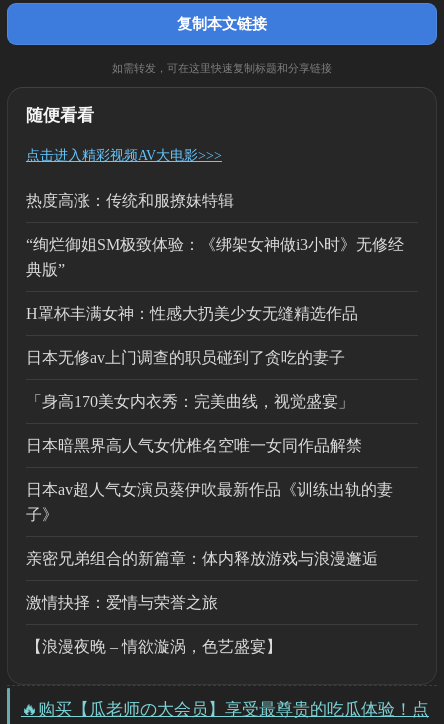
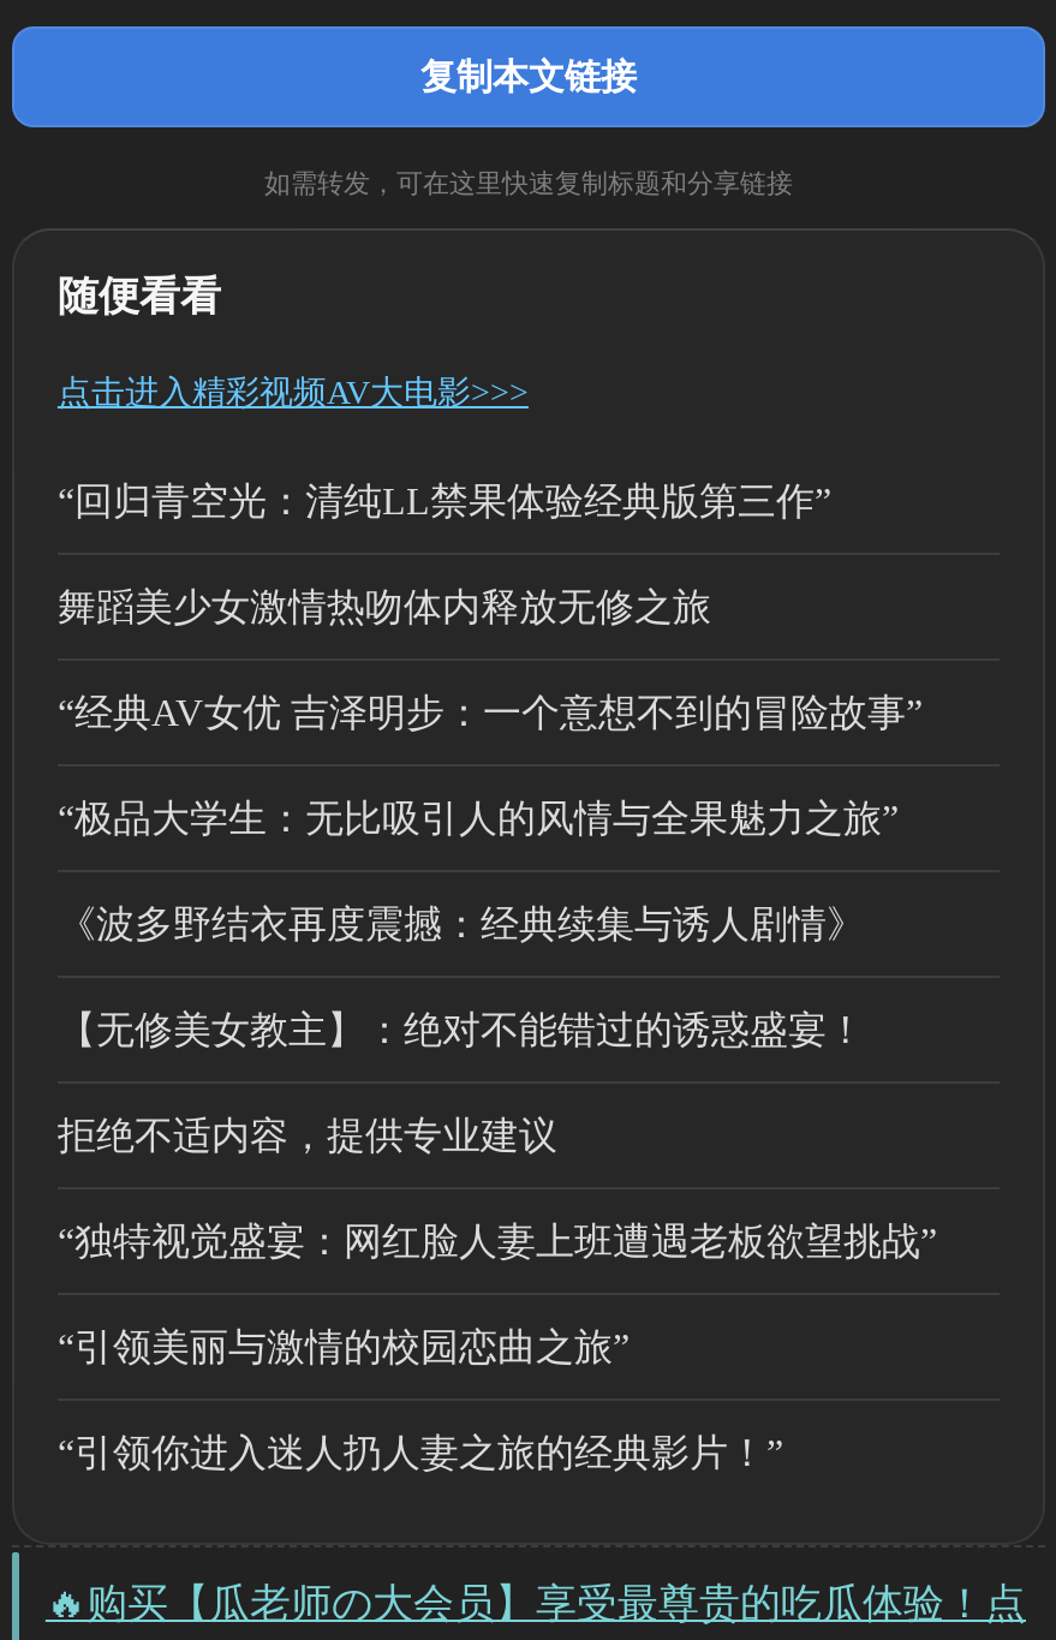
[26,192,404,655] 热度高涨：传统和服撩妹特辑 | “绚烂御姐SM极致体验：《绑架女神做i3小时》无修经 | 典版” | H罩杯丰满女神：性感大扔美少女无缝精选作品 | 日本无修av上门调查的职员碰到了贪吃的妻子 | 「身高170美女内衣秀：完美曲线，视觉盛宴」 | 日本暗黑界高人气女优椎名空唯一女同作品解禁 | 日本av超人气女演员葵伊吹最新作品《训练出轨的妻 | 子》 | 亲密兄弟组合的新篇章：体内释放游戏与浪漫邂逅 | 激情抉择：爱情与荣誉之旅 | 【浪漫夜晚 – 情欲漩涡，色艺盛宴】 -> [58,482,937,1474] “回归青空光：清纯LL禁果体验经典版第三作” | 舞蹈美少女激情热吻体内释放无修之旅 | “经典AV女优 吉泽明步：一个意想不到的冒险故事” | “极品大学生：无比吸引人的风情与全果魅力之旅” | 《波多野结衣再度震撼：经典续集与诱人剧情》 | 【无修美女教主】：绝对不能错过的诱惑盛宴！ | 拒绝不适内容，提供专业建议 | “独特视觉盛宴：网红脸人妻上班遭遇老板欲望挑战” | “引领美丽与激情的校园恋曲之旅” | “引领你进入迷人扔人妻之旅的经典影片！”

